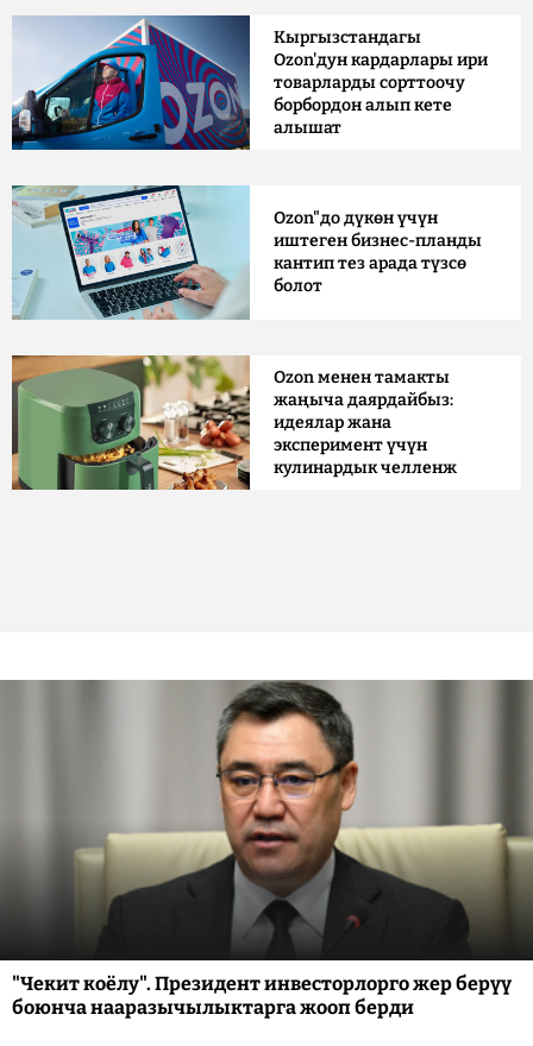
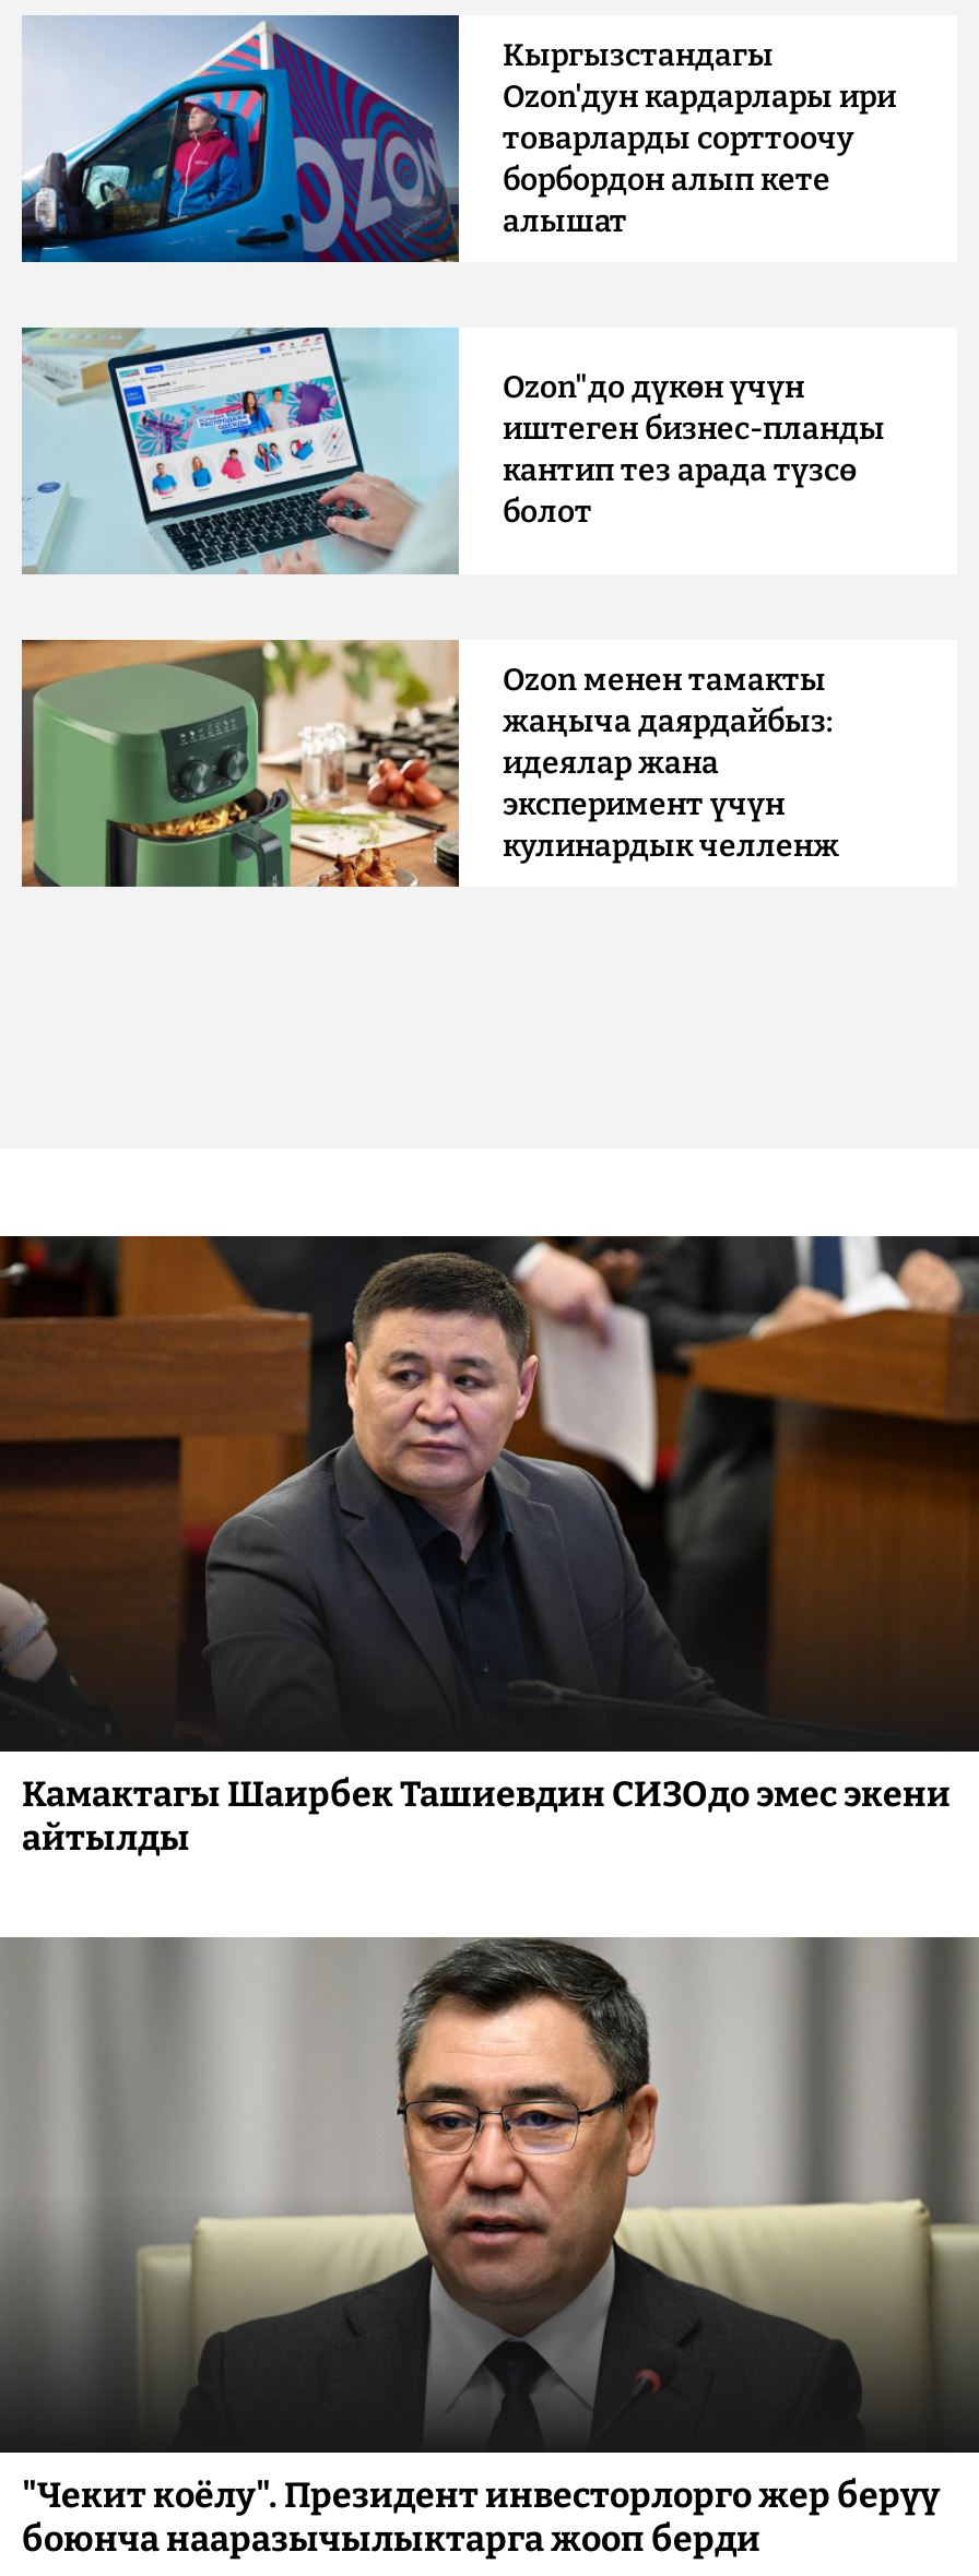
none -> [7,1234,972,1859] [image] | Камактагы Шаирбек Ташиевдин СИЗОдо эмес экени | айтылды

